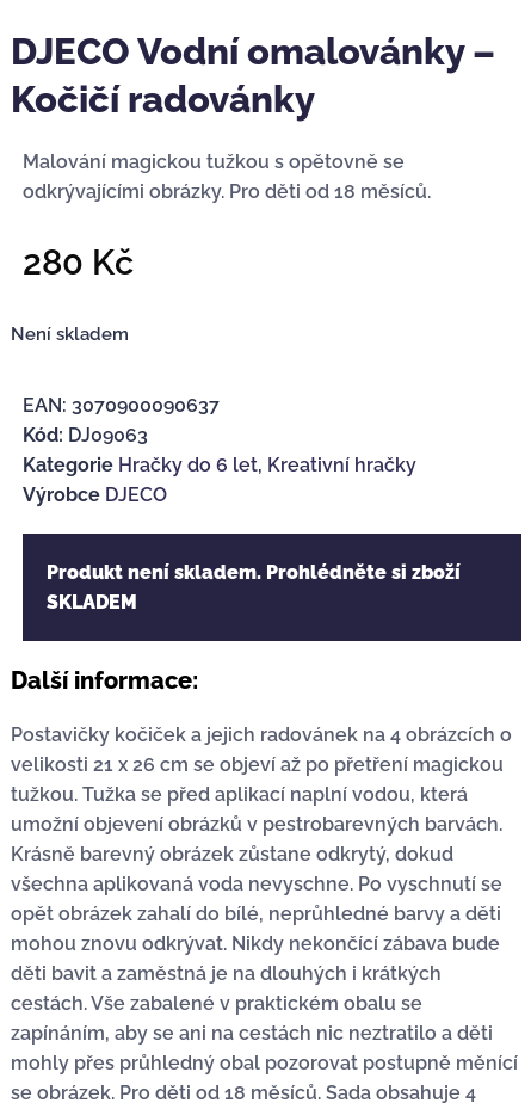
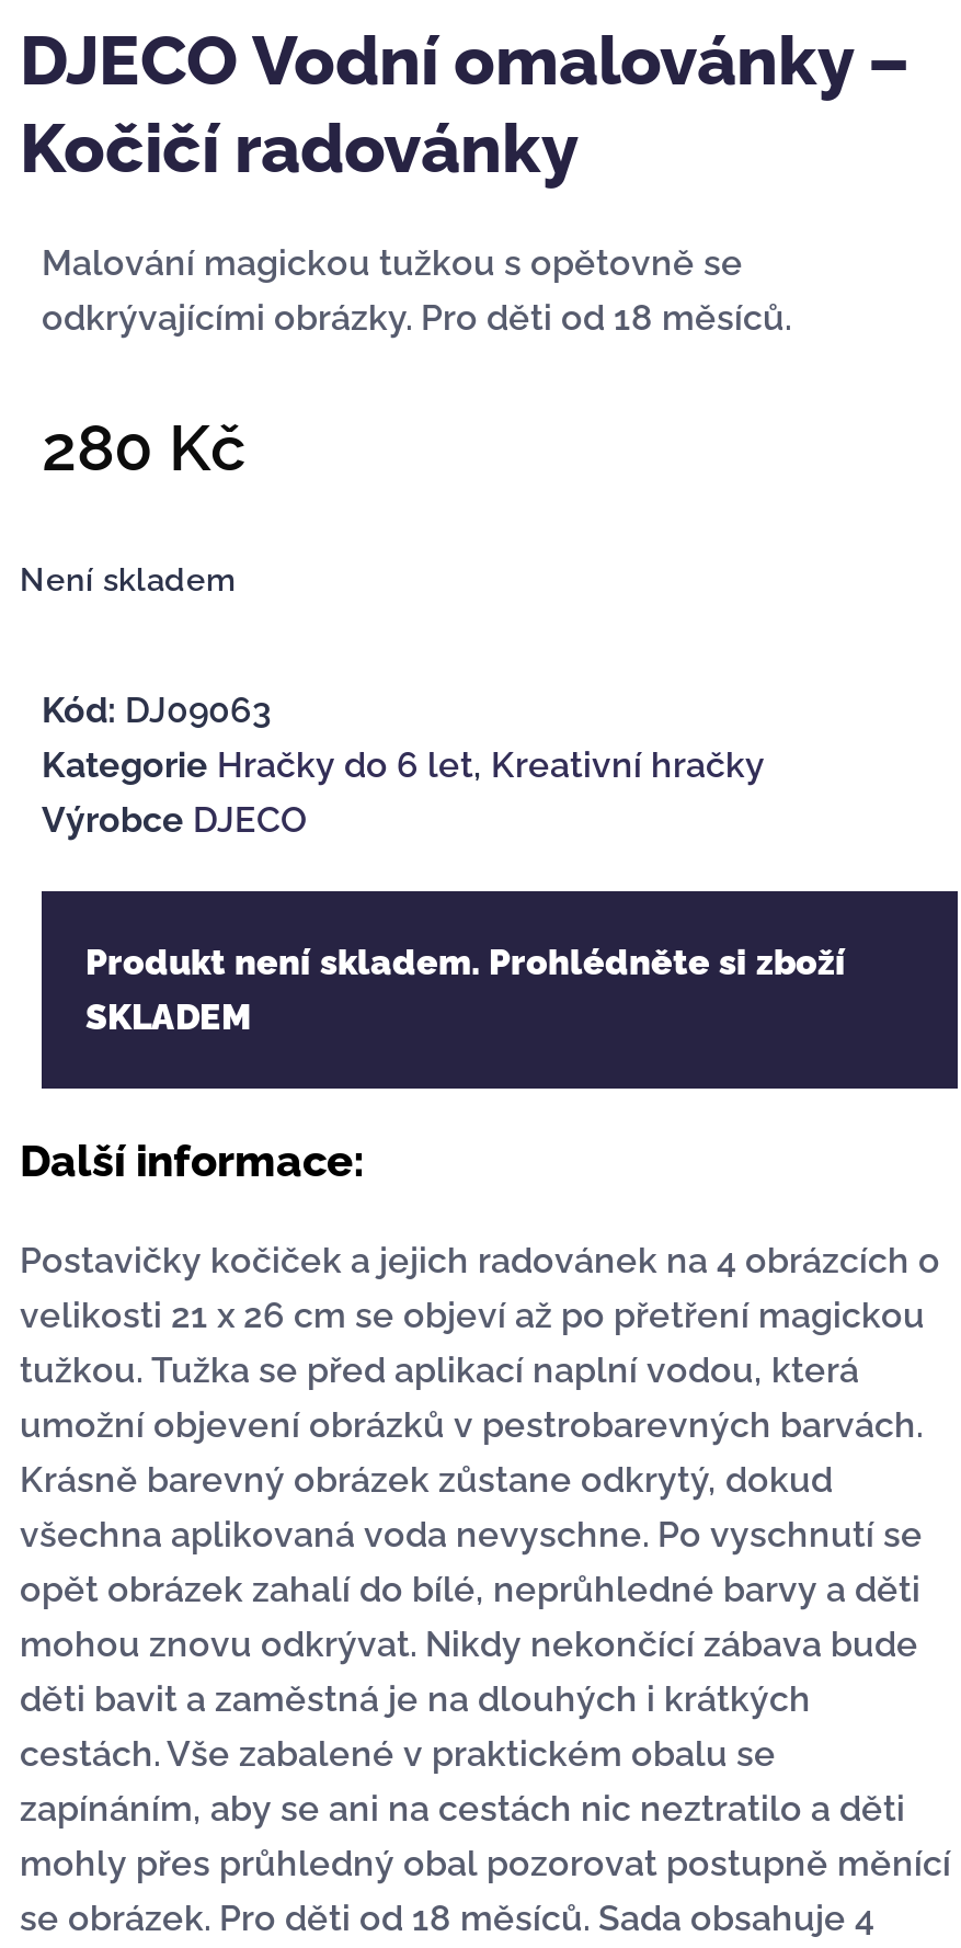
[23,393,220,416] EAN: 3070900090637 -> none

